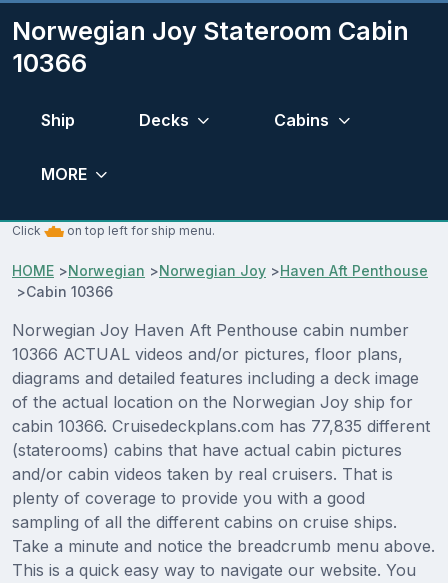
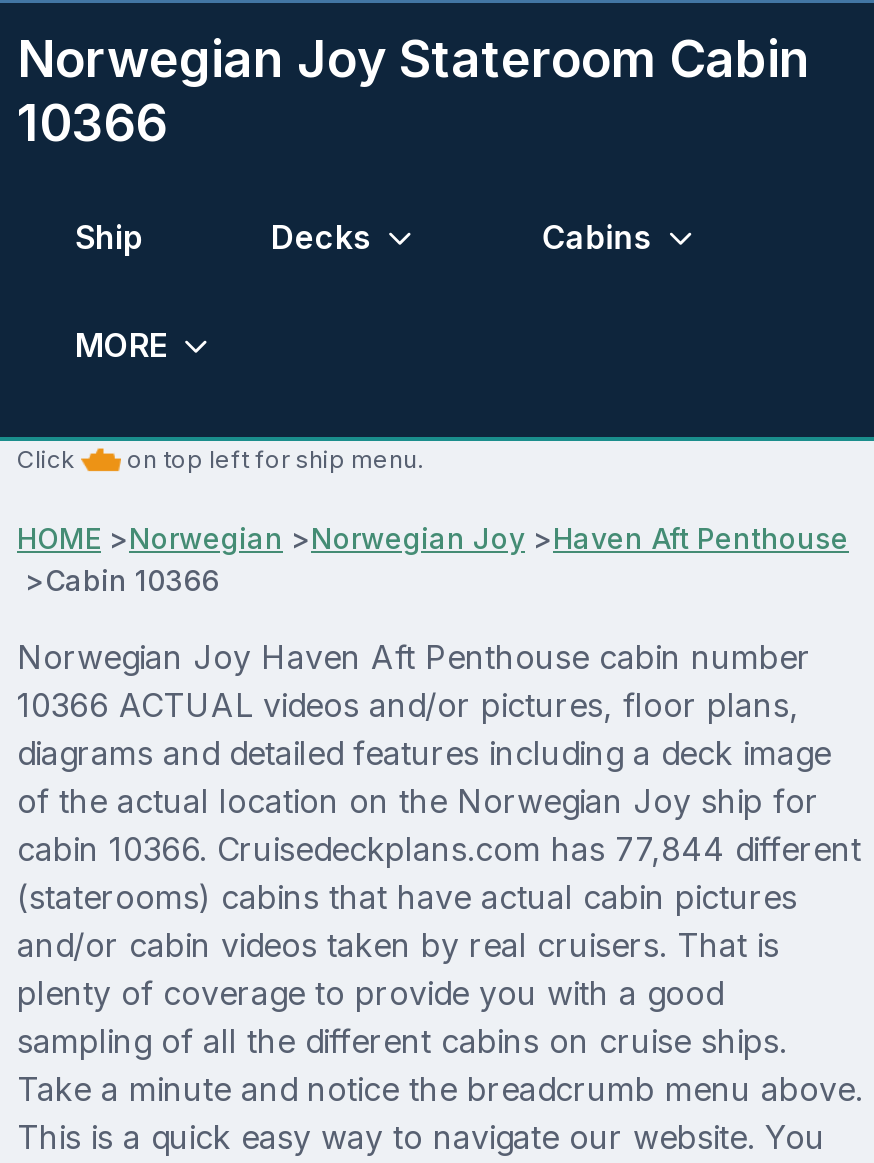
[12,416,430,436] cabin 10366. Cruisedeckplans.com has 77,835 different -> [17,830,861,870] cabin 10366. Cruisedeckplans.com has 77,844 different

